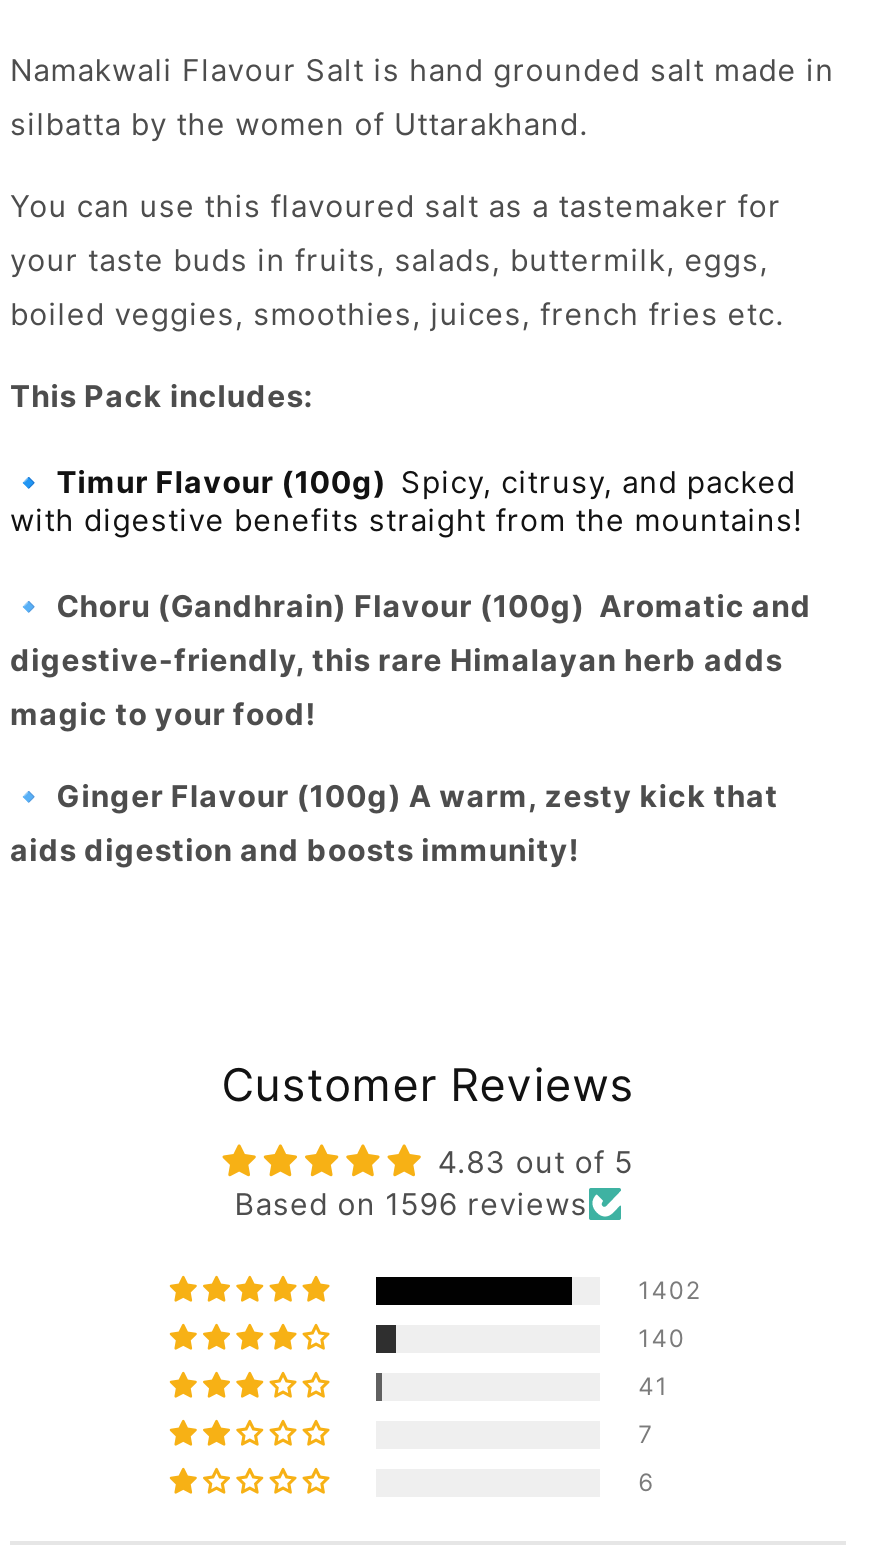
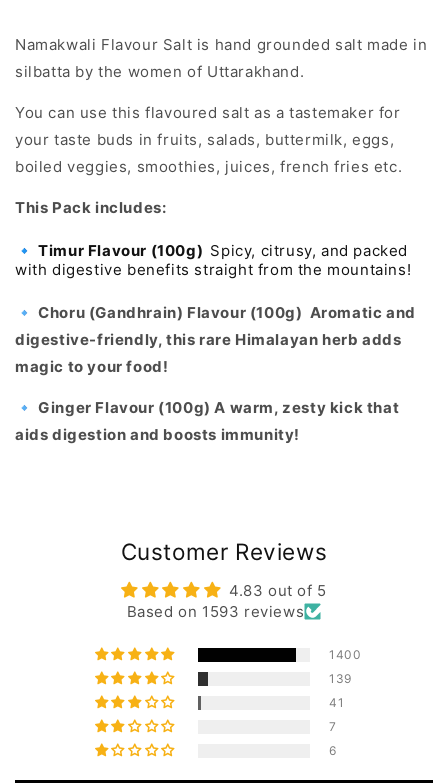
[234,1185,588,1223] Based on 1596 reviews -> [127,602,304,621] Based on 1593 reviews
[638,1274,701,1304] 1402 -> [329,647,361,662] 1400
[638,1322,686,1352] 140 -> [329,671,352,686] 139

